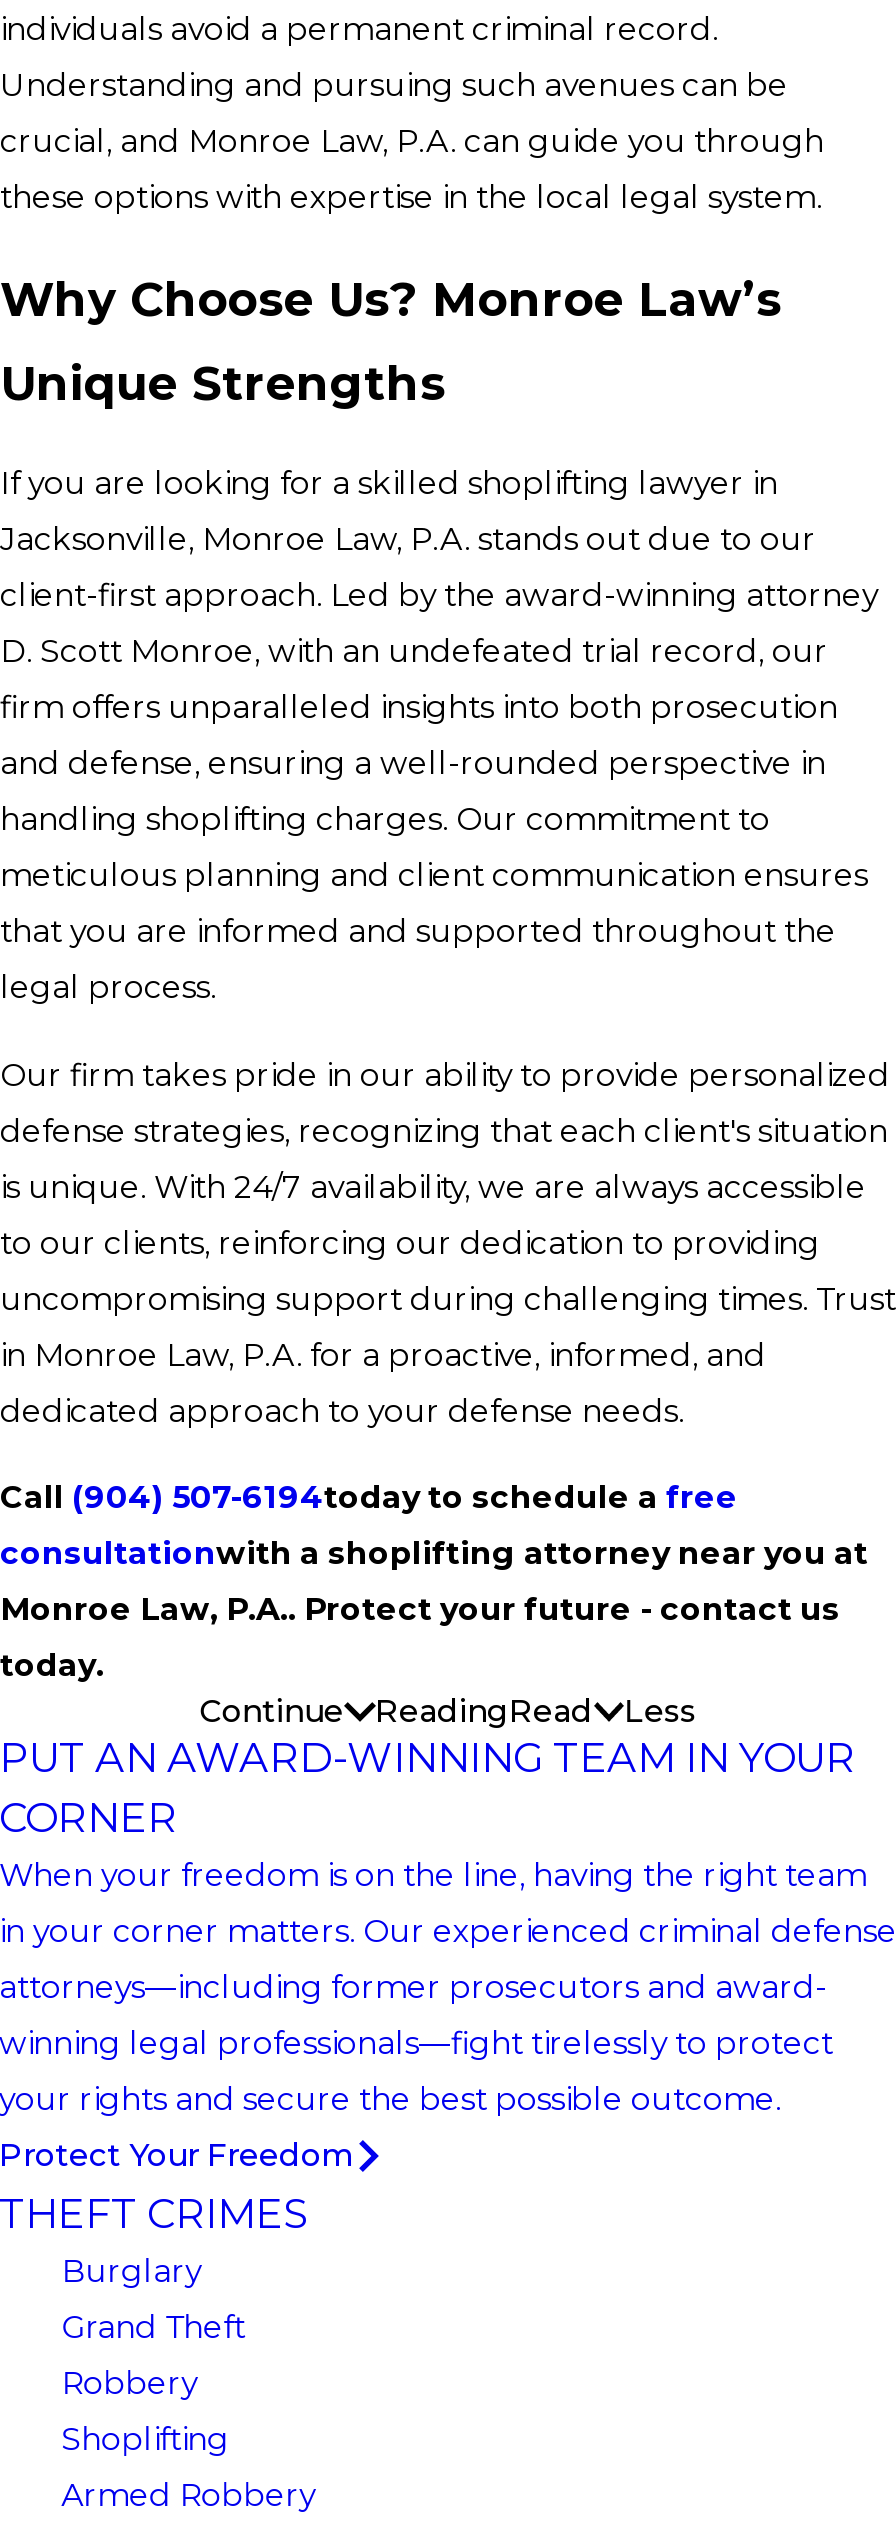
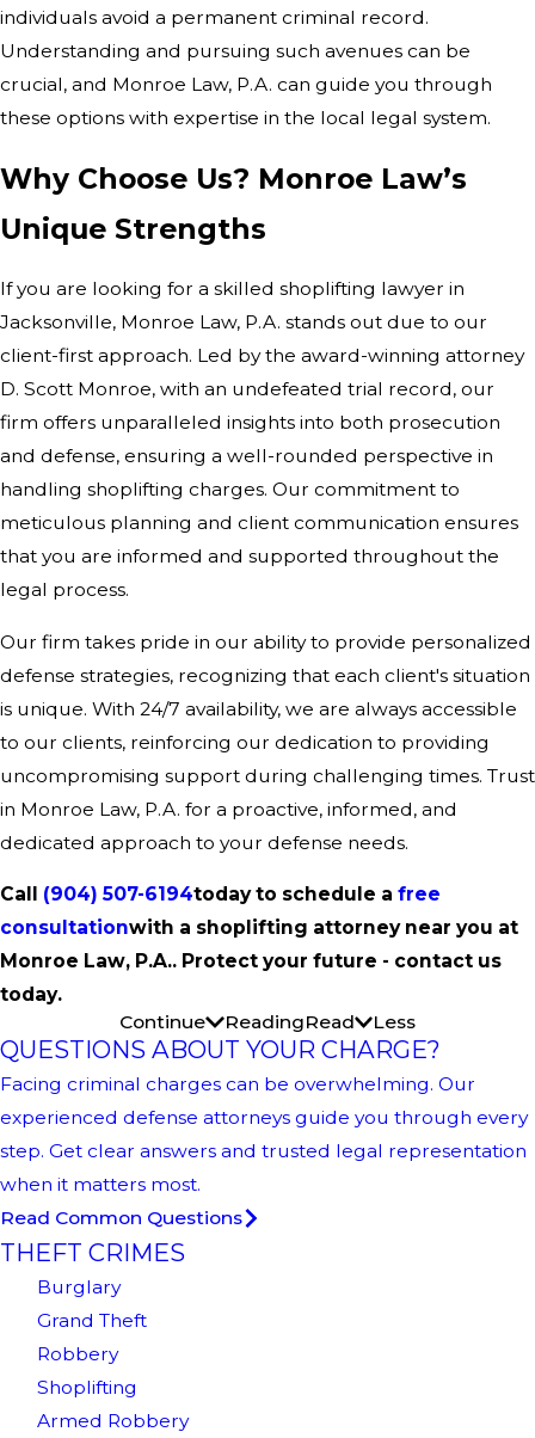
[0,1733,896,2175] PUT AN AWARD-WINNING TEAM IN YOUR | CORNER | When your freedom is on the line, having the right team | in your corner matters. Our experienced criminal defense | attorneys—including former prosecutors and award- | winning legal professionals—fight tirelessly to protect | your rights and secure the best possible outcome. | Protect Your Freedom -> [0,1035,527,1230] QUESTIONS ABOUT YOUR CHARGE? | Facing criminal charges can be overwhelming. Our | experienced defense attorneys guide you through every | step. Get clear answers and trusted legal representation | when it matters most. | Read Common Questions

